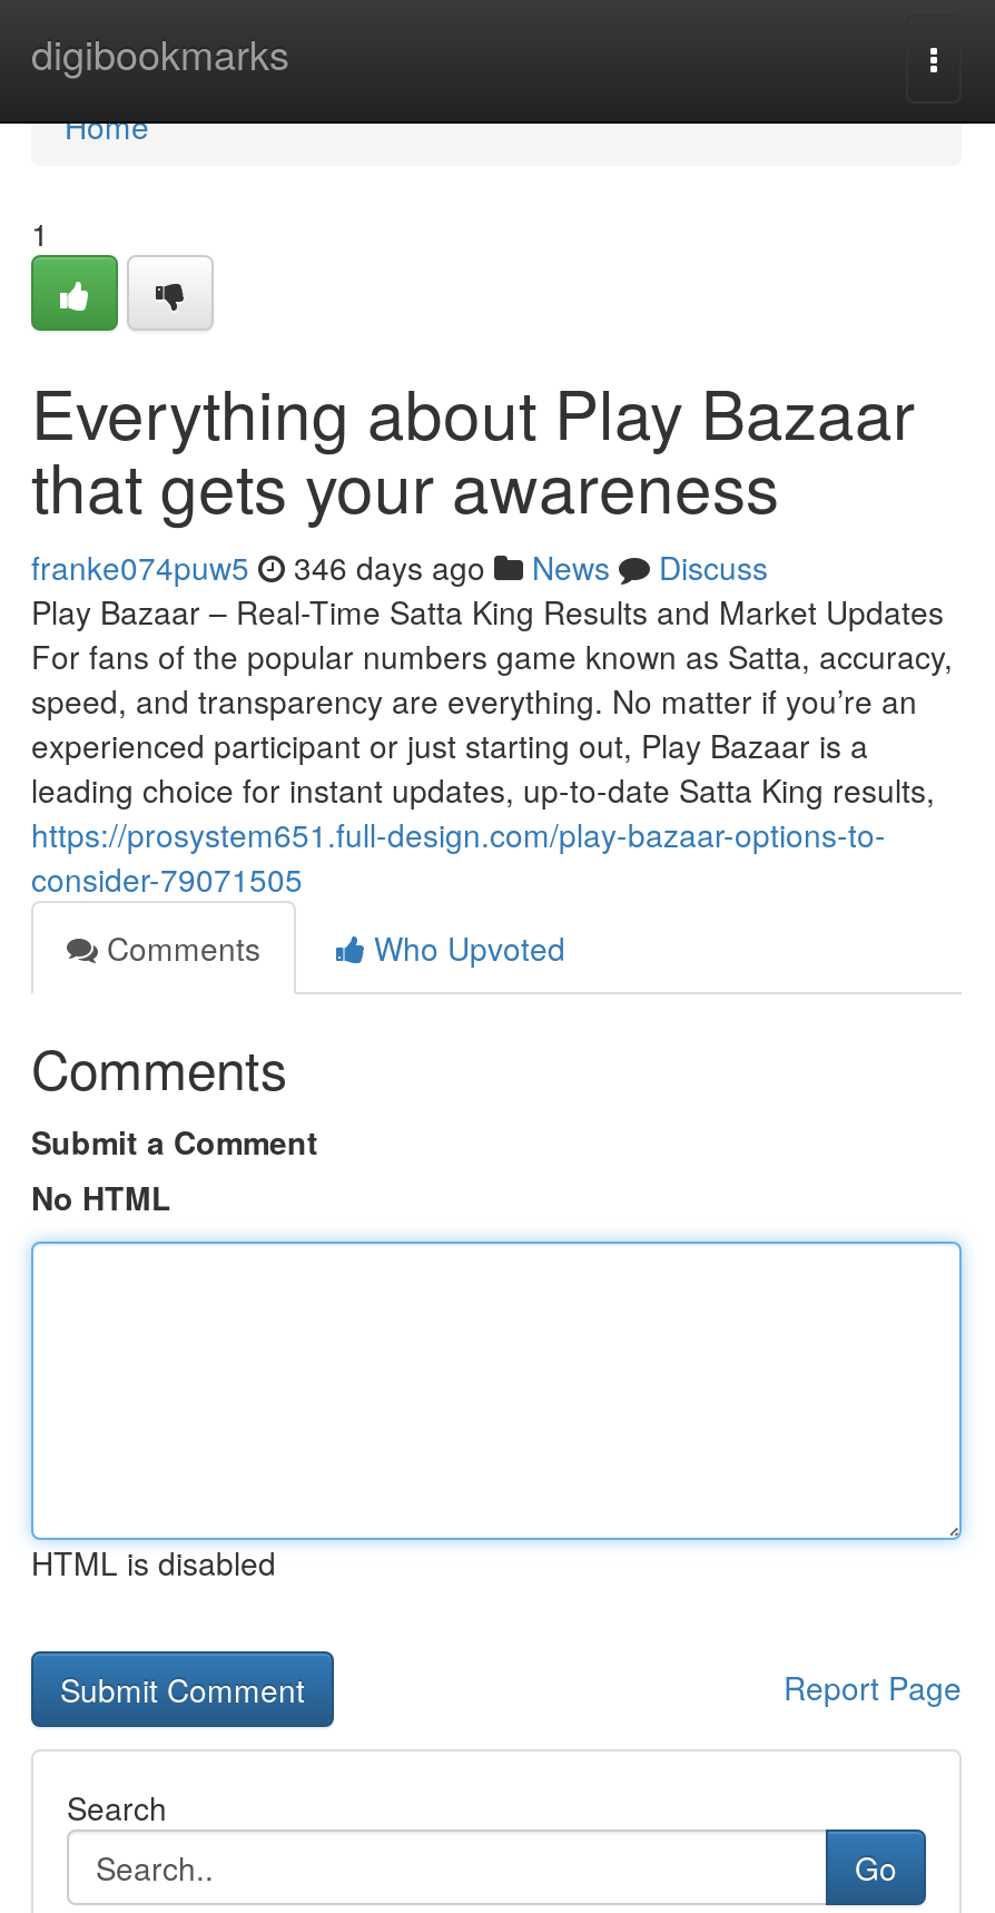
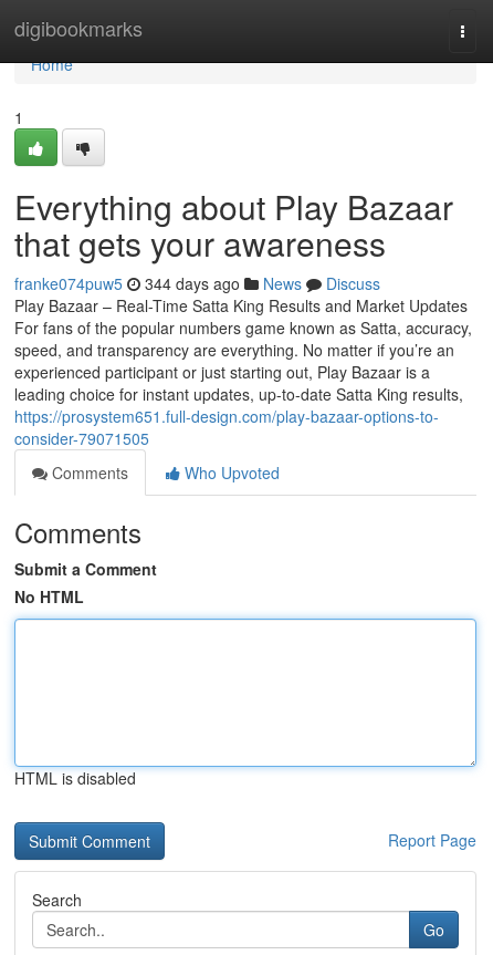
[31,545,768,589] franke074puw5 346 days ago News Discuss -> [14,272,380,294] franke074puw5 344 days ago News Discuss

